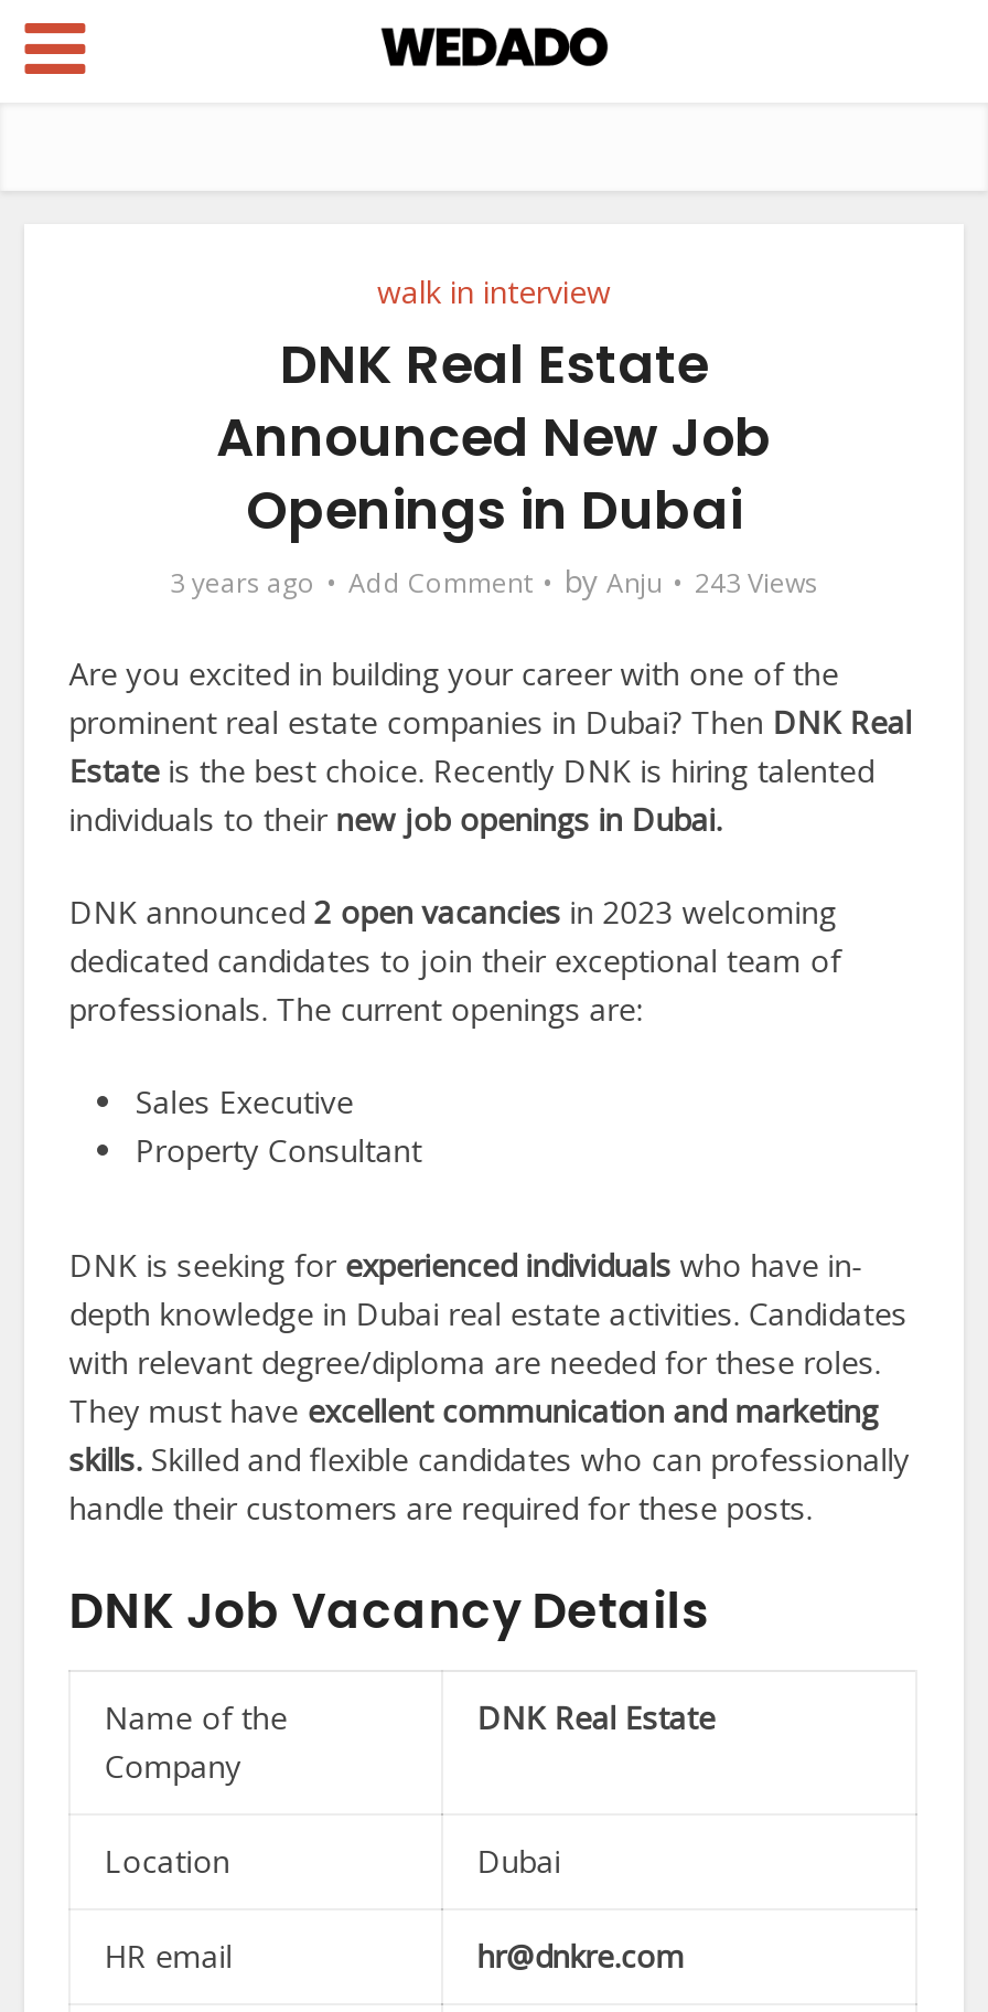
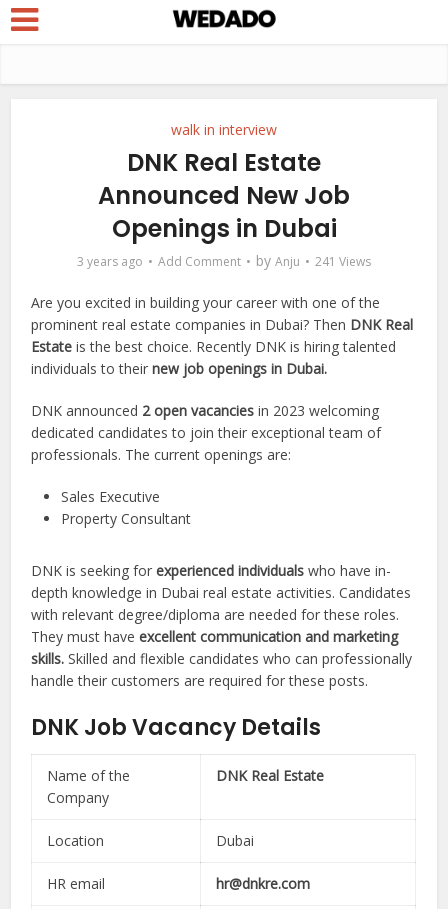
[170,560,818,602] 3 years ago Add Comment by Anju 243 Views -> [77,251,371,270] 3 years ago Add Comment by Anju 241 Views

